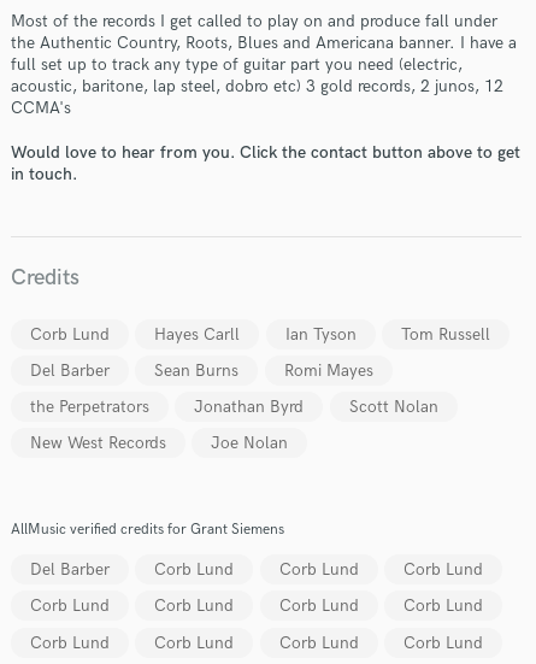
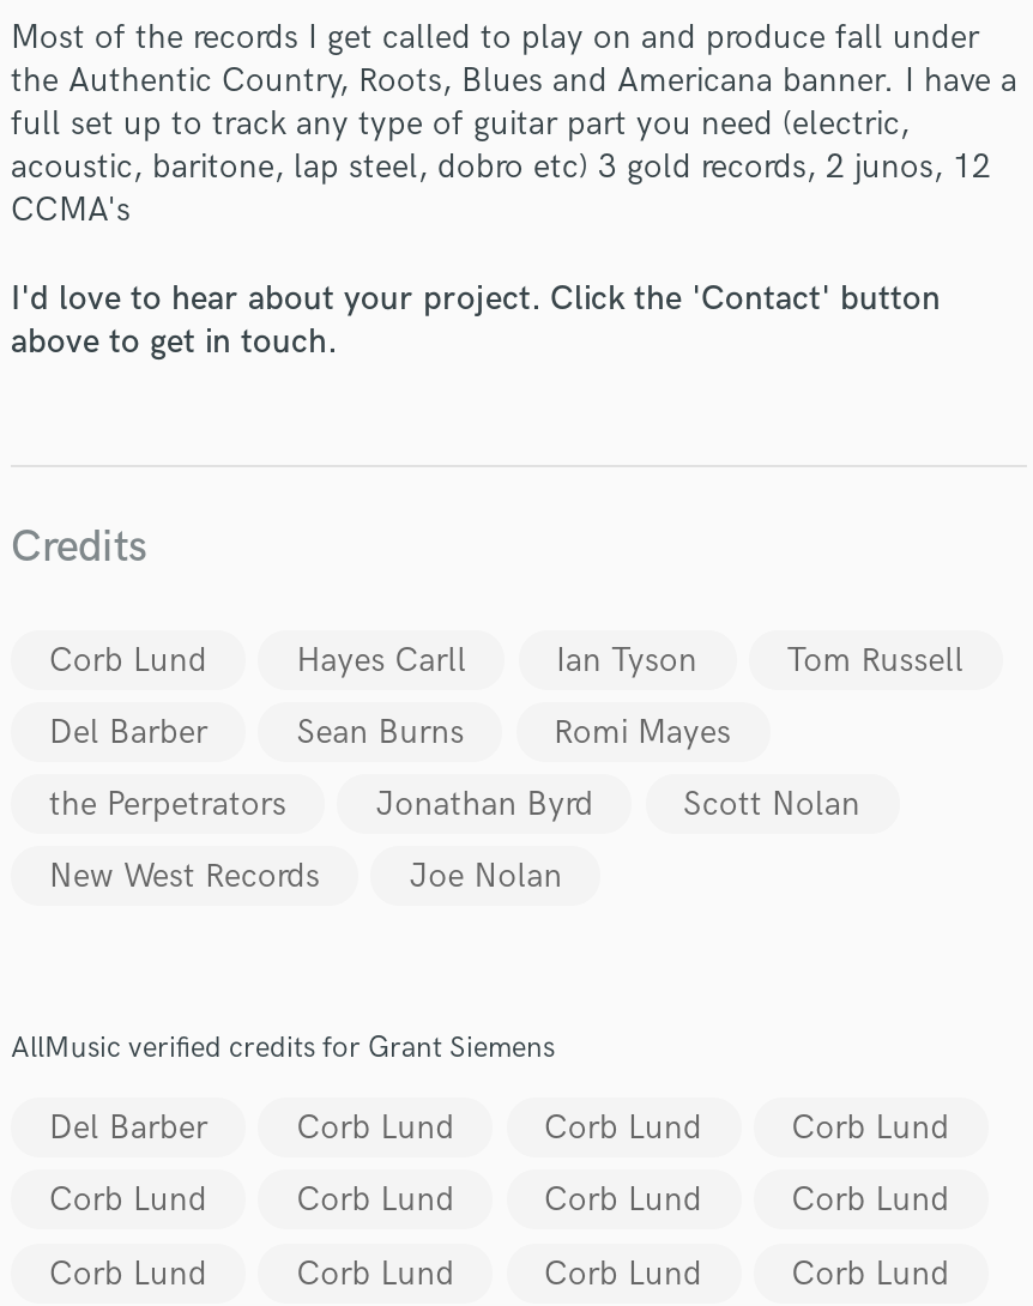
[11,142,520,184] Would love to hear from you. Click the contact button above to get | in touch. -> [11,277,941,361] I'd love to hear about your project. Click the 'Contact' button | above to get in touch.

